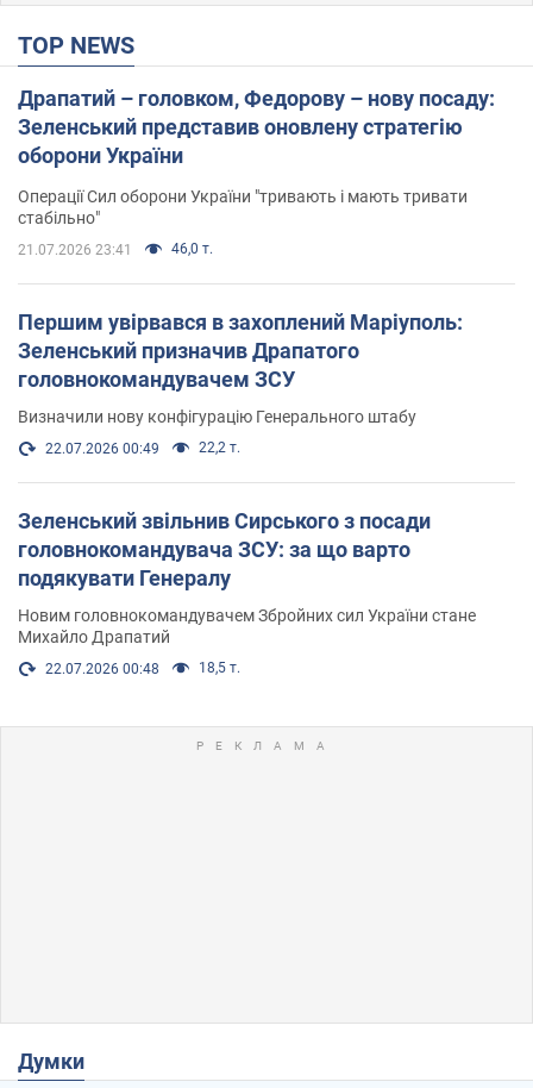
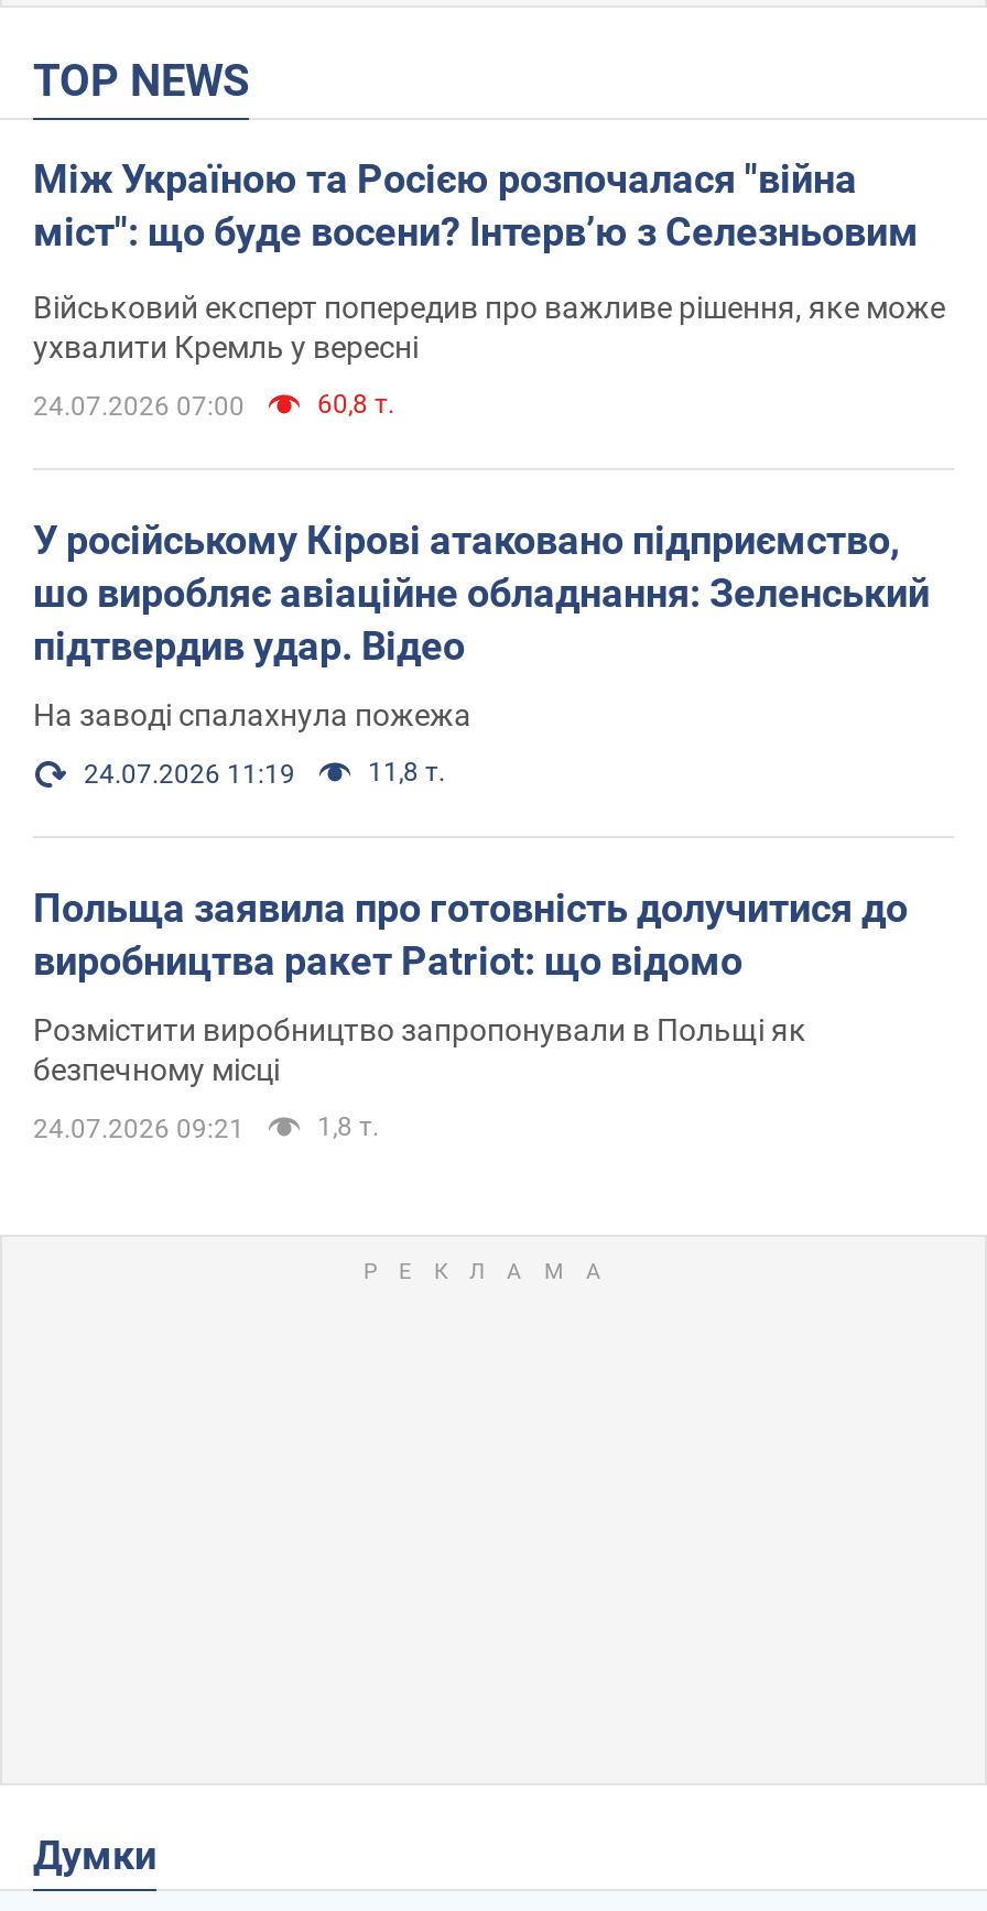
[18,85,495,168] Драпатий – головком, Федорову – нову посаду: | Зеленський представив оновлену стратегію | оборони України -> [33,155,919,254] Між Україною та Росією розпочалася "війна | міст": що буде восени? Інтерв’ю з Селезньовим
[18,187,468,227] Операції Сил оборони України "тривають і мають тривати | стабільно" -> [33,289,945,364] Військовий експерт попередив про важливе рішення, яке може | ухвалити Кремль у вересні
[18,240,213,258] 21.07.2026 23:41 | 46,0 т. -> [33,388,394,421] 24.07.2026 07:00 | 60,8 т.
[18,309,463,391] Першим увірвався в захоплений Маріуполь: | Зеленський призначив Драпатого | головнокомандувачем ЗСУ -> [33,516,930,668] У російському Кірові атаковано підприємство, | шо виробляє авіаційне обладнання: Зеленський | підтвердив удар. Відео
[18,407,416,426] Визначили нову конфігурацію Генерального штабу -> [33,697,471,732] На заводі спалахнула пожежа
[45,439,240,457] 22.07.2026 00:49 | 22,2 т. -> [84,756,445,789] 24.07.2026 11:19 | 11,8 т.
[18,508,431,590] Зеленський звільнив Сирського з посади | головнокомандувача ЗСУ: за що варто | подякувати Генералу -> [33,884,908,983] Польща заявила про готовність долучитися до | виробництва ракет Patriot: що відомо
[18,606,476,646] Новим головнокомандувачем Збройних сил України стане | Михайло Драпатий -> [33,1012,806,1087] Розмістити виробництво запропонували в Польщі як | безпечному місці
[45,659,240,677] 22.07.2026 00:48 | 18,5 т. -> [33,1111,379,1144] 24.07.2026 09:21 | 1,8 т.

